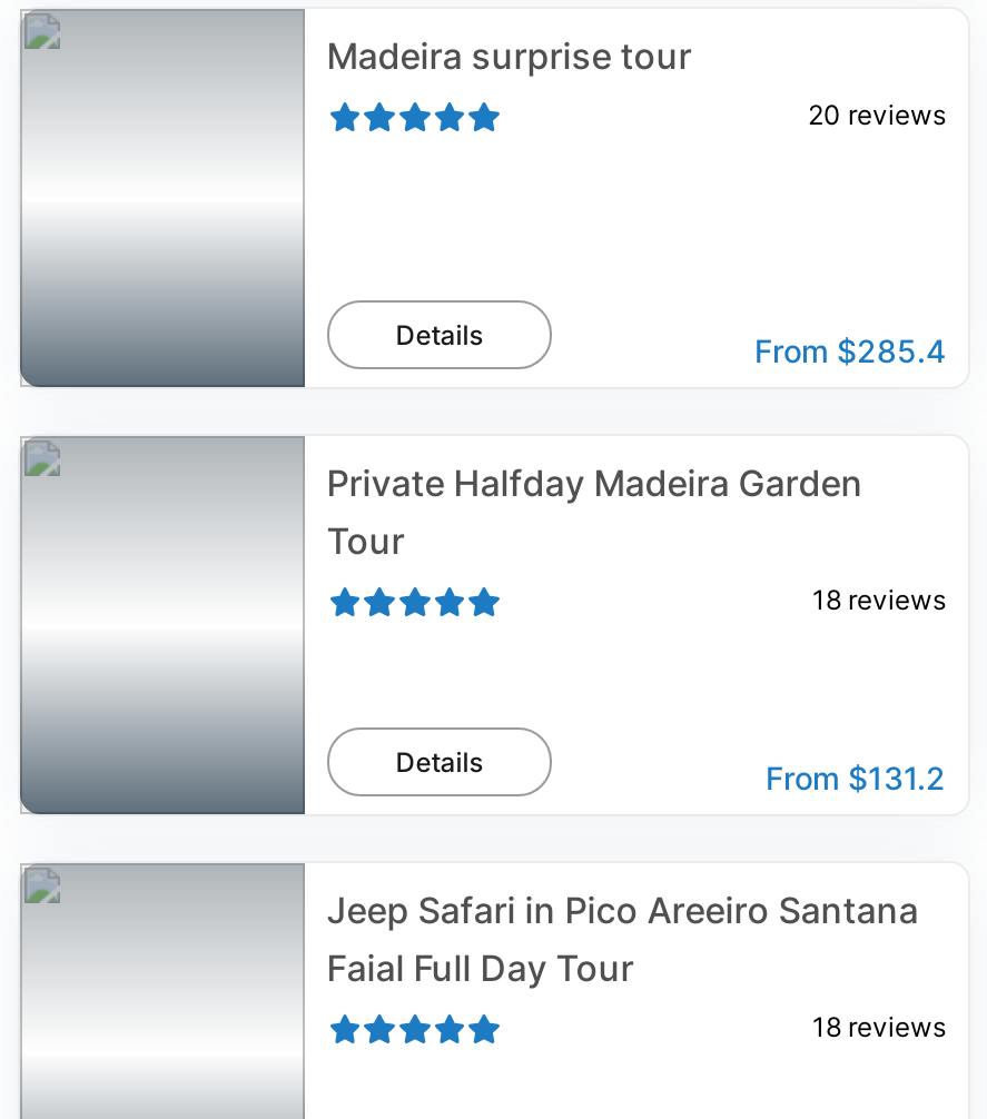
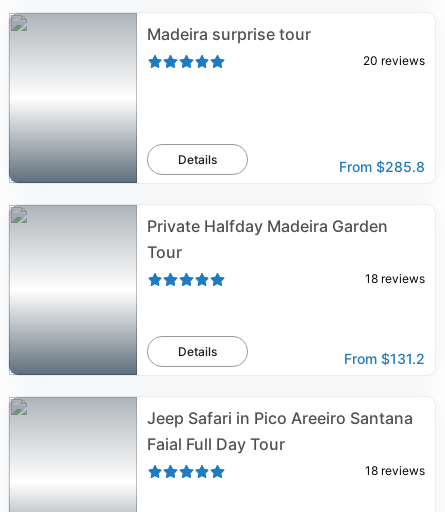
[754,331,946,369] From $285.4 -> [339,158,425,175] From $285.8

